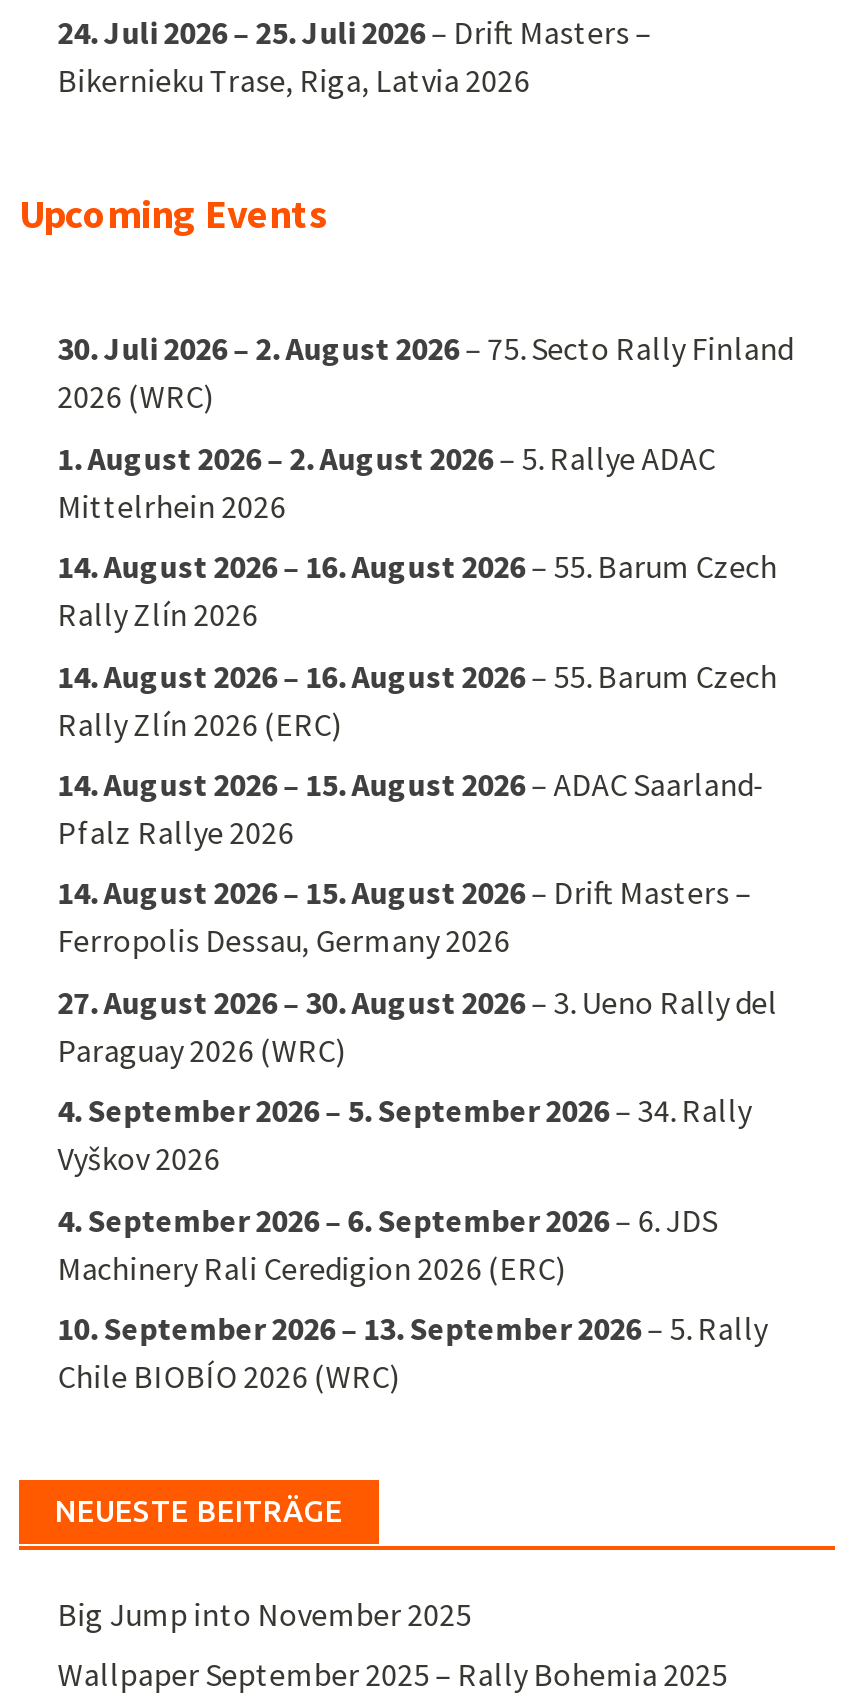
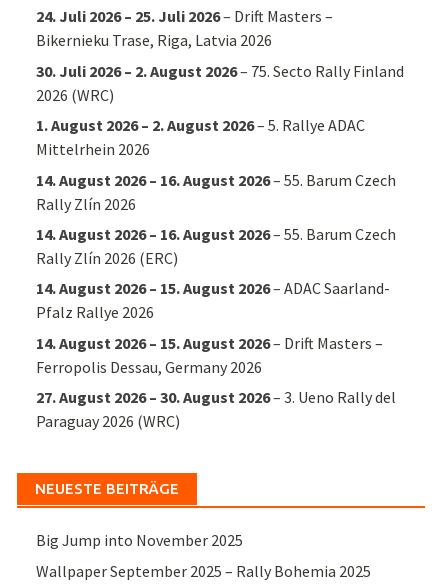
[19,189,327,239] Upcoming Events -> none
[57,1090,767,1396] 4. September 2026 – 5. September 2026 – 34. Rally | Vyškov 2026 | 4. September 2026 – 6. September 2026 – 6. JDS | Machinery Rali Ceredigion 2026 (ERC) | 10. September 2026 – 13. September 2026 – 5. Rally | Chile BIOBÍO 2026 (WRC) -> none

